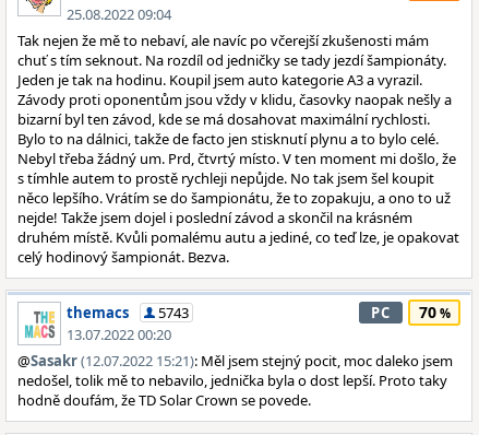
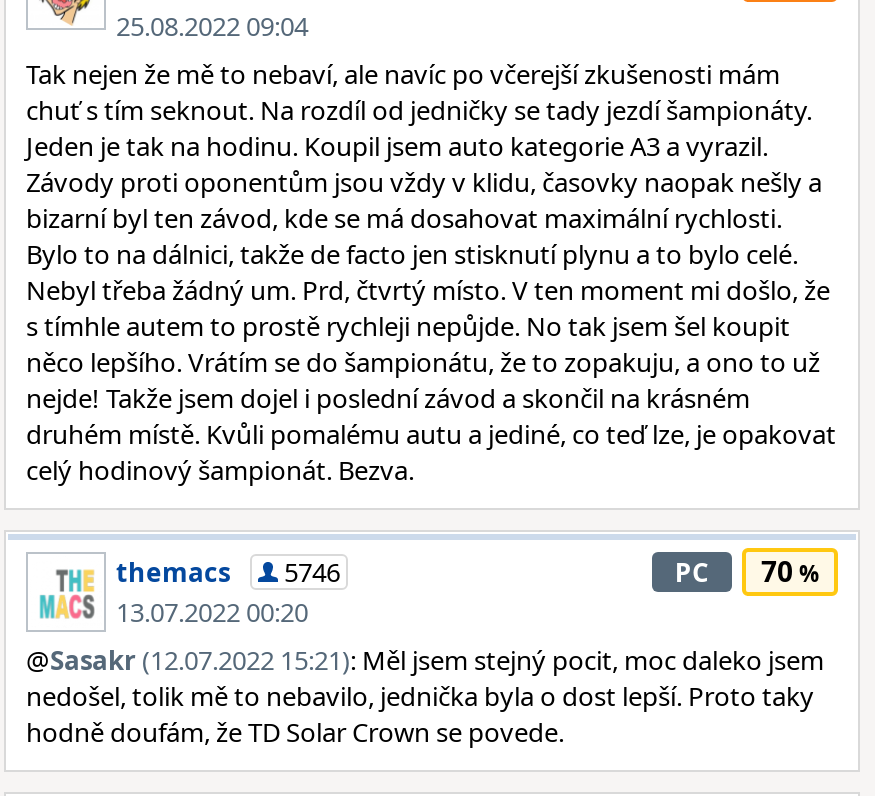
[67,303,189,322] themacs 5743 -> [116,554,340,590] themacs 5746

